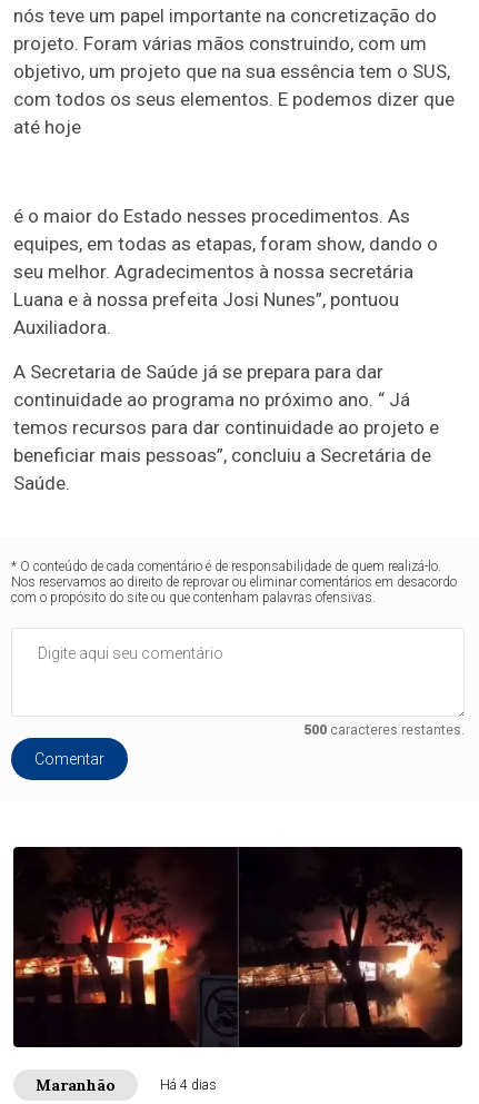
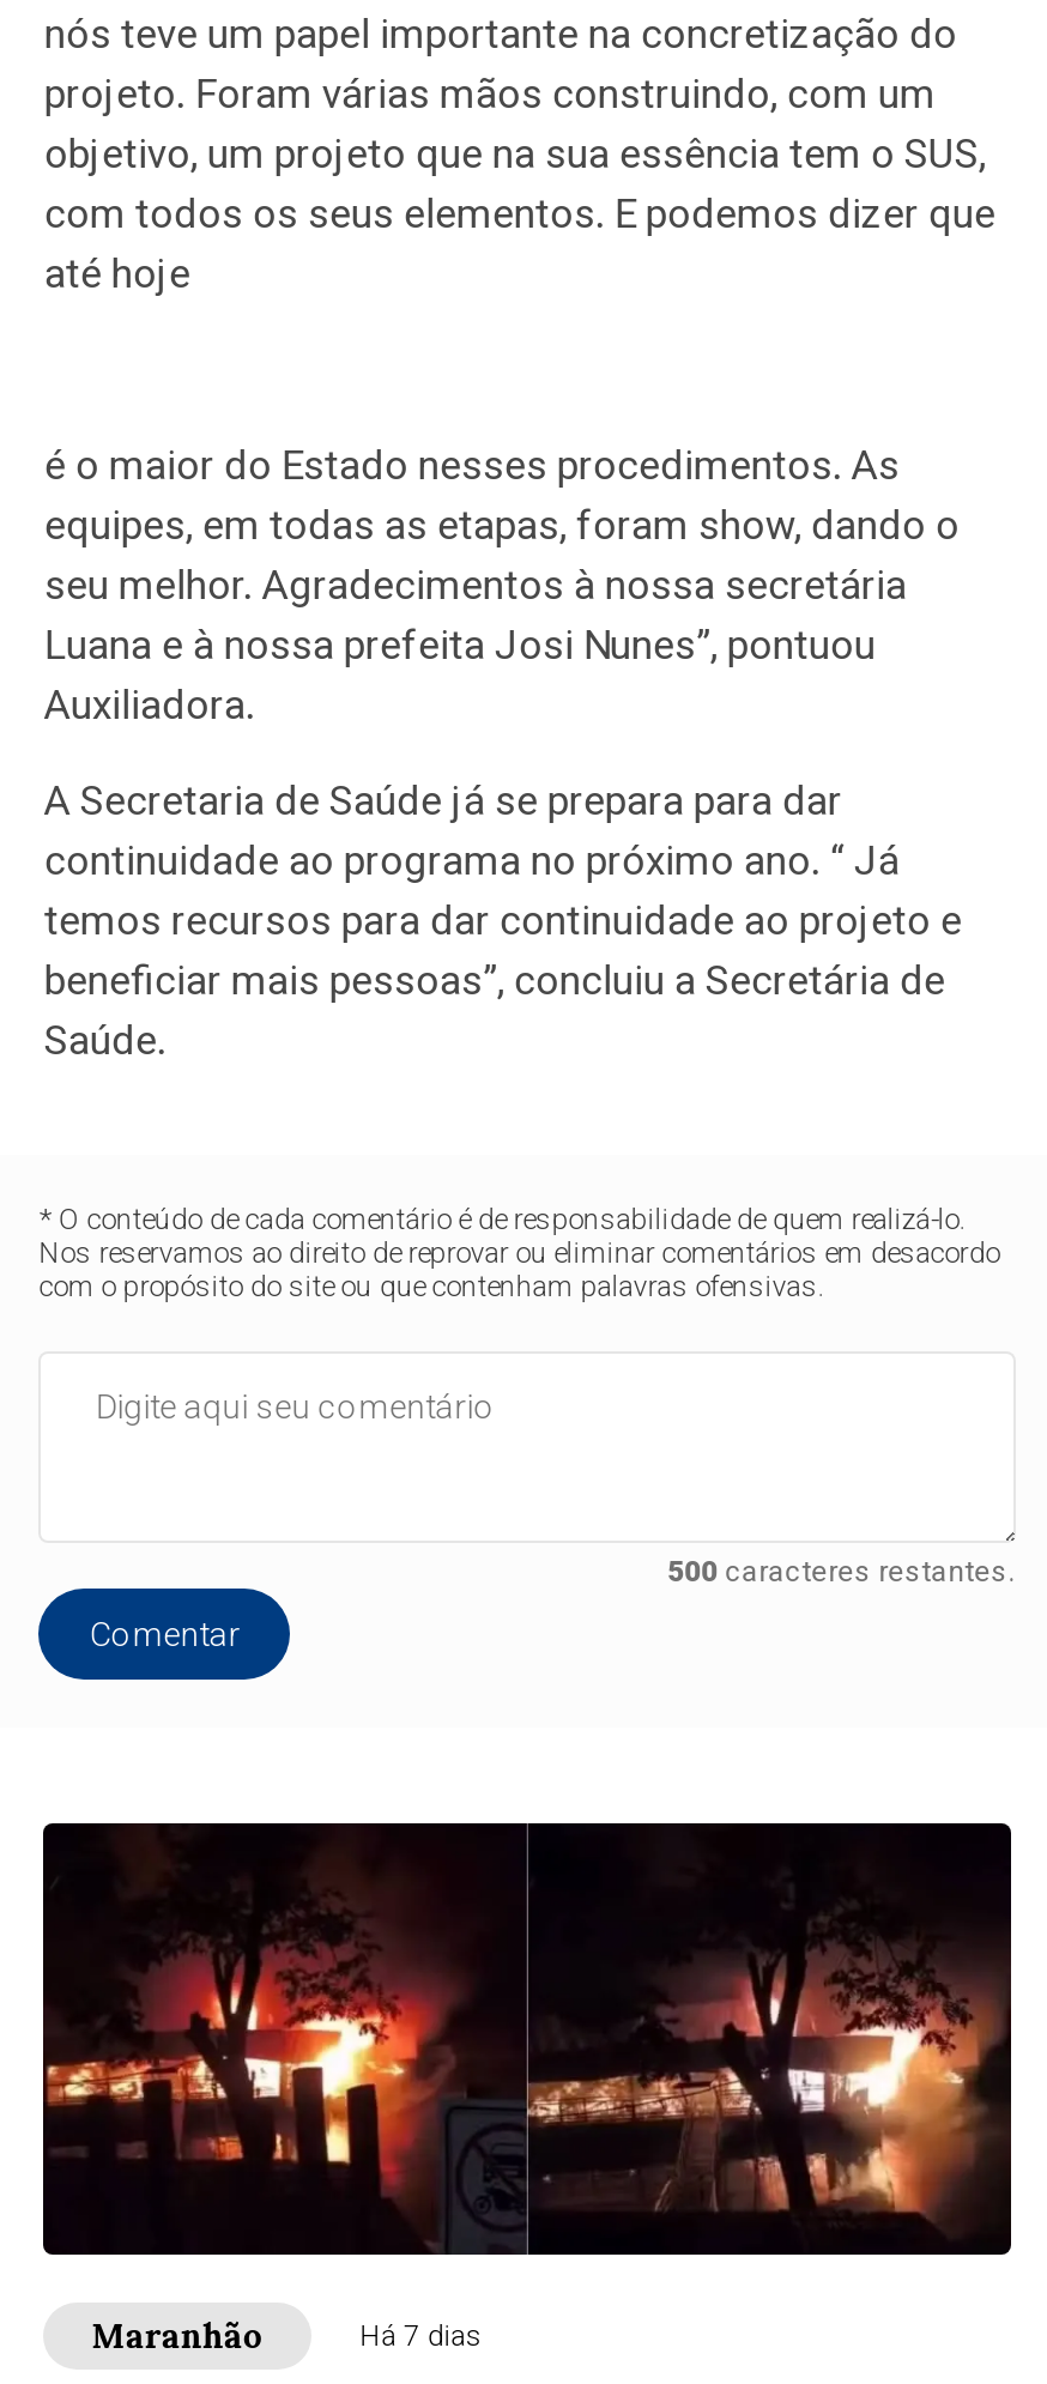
[160,1077,217,1092] Há 4 dias -> [360,2318,483,2352] Há 7 dias

